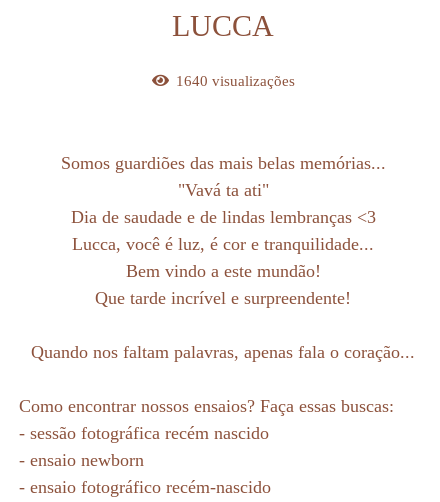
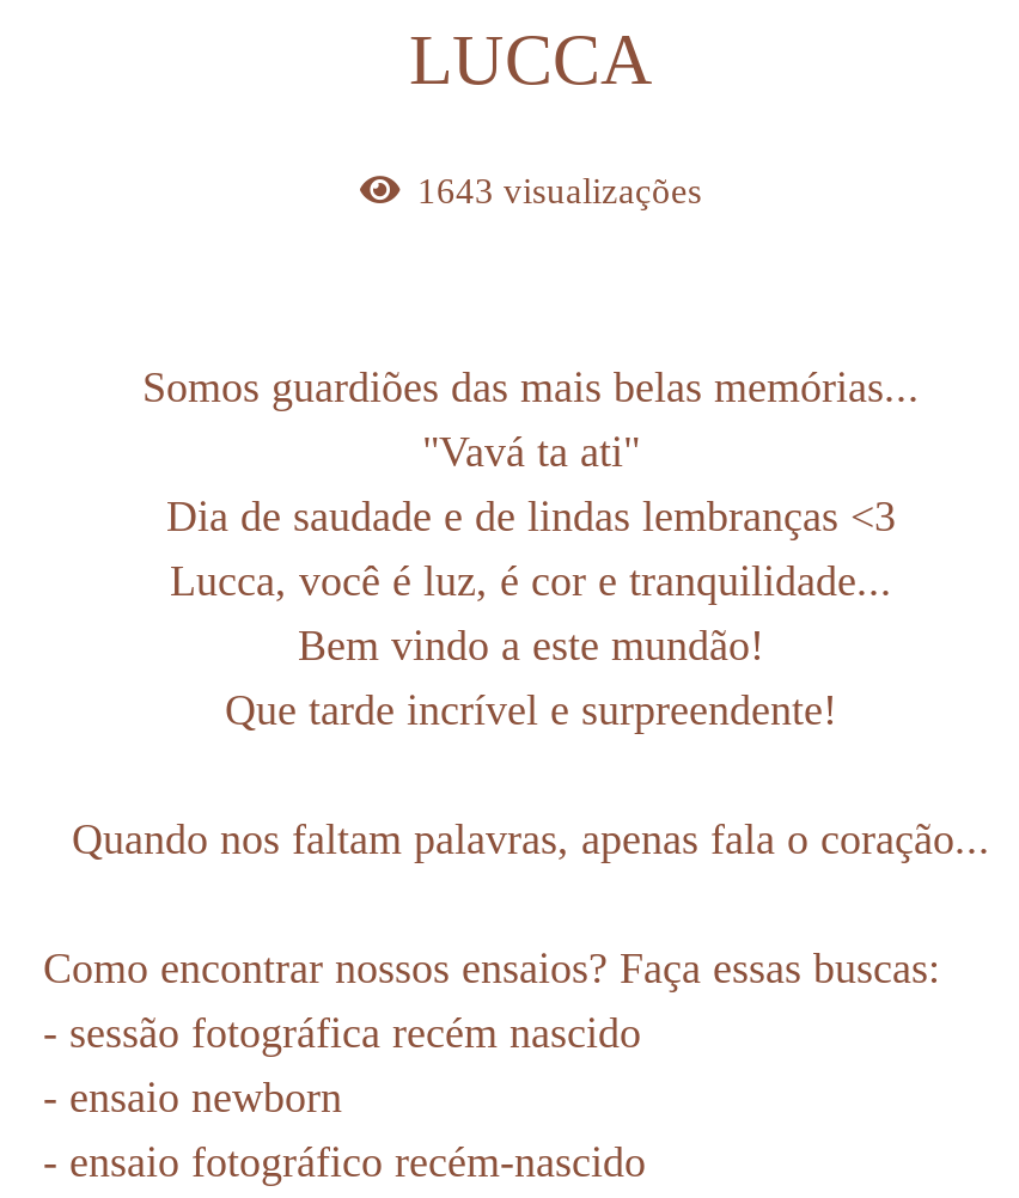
[175,73,294,89] 1640 visualizações -> [417,172,702,211] 1643 visualizações

